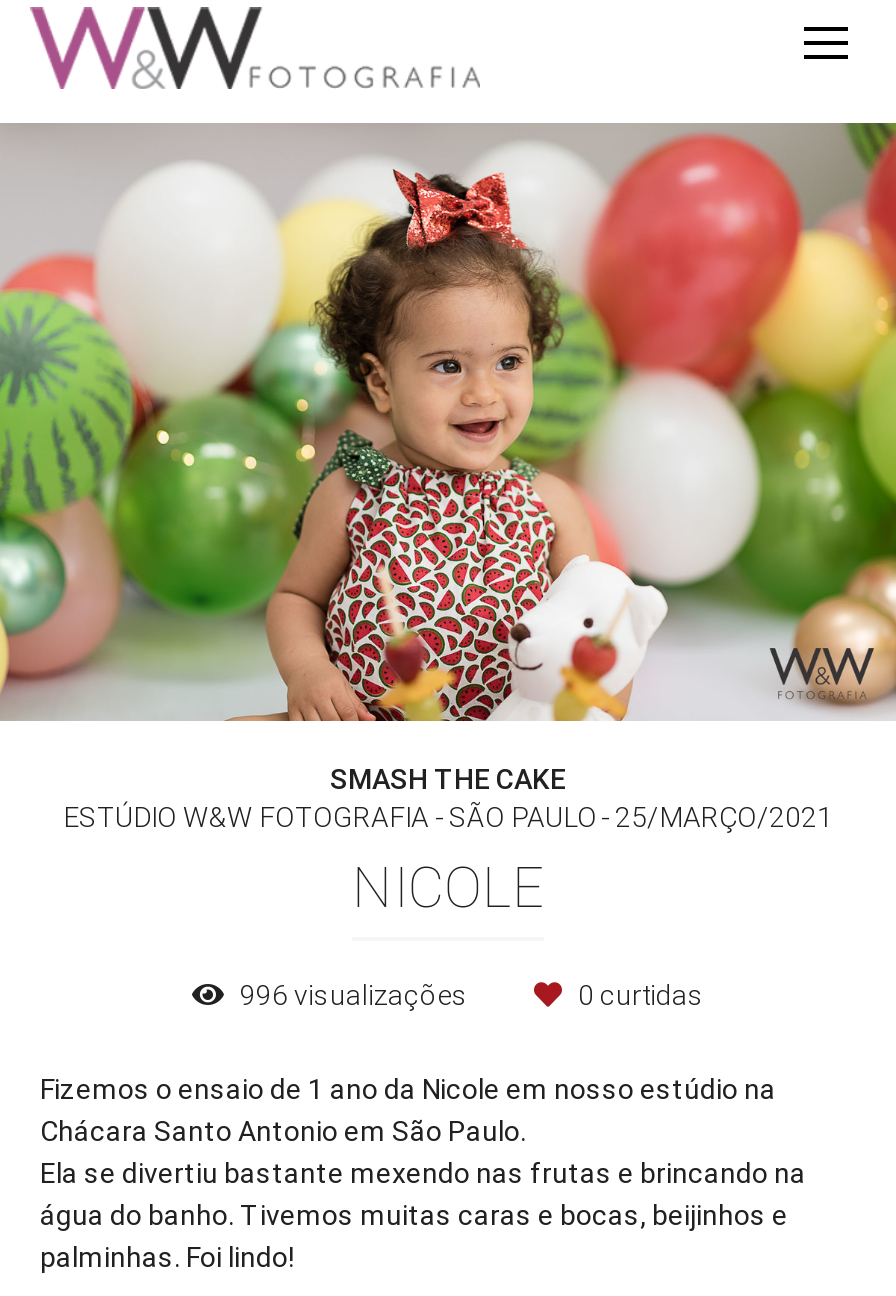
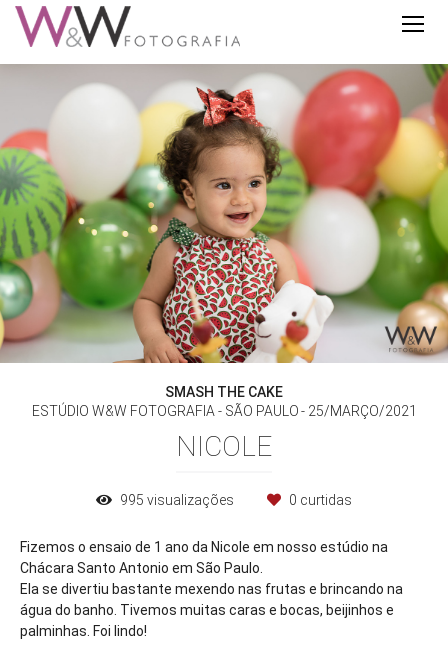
[240,979,474,1011] 996 visualizações -> [120,492,237,508] 995 visualizações

